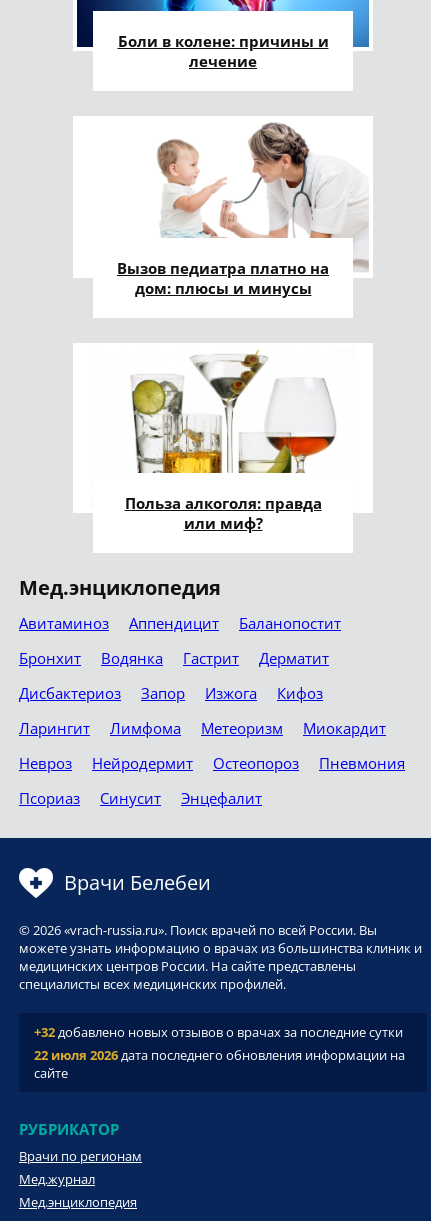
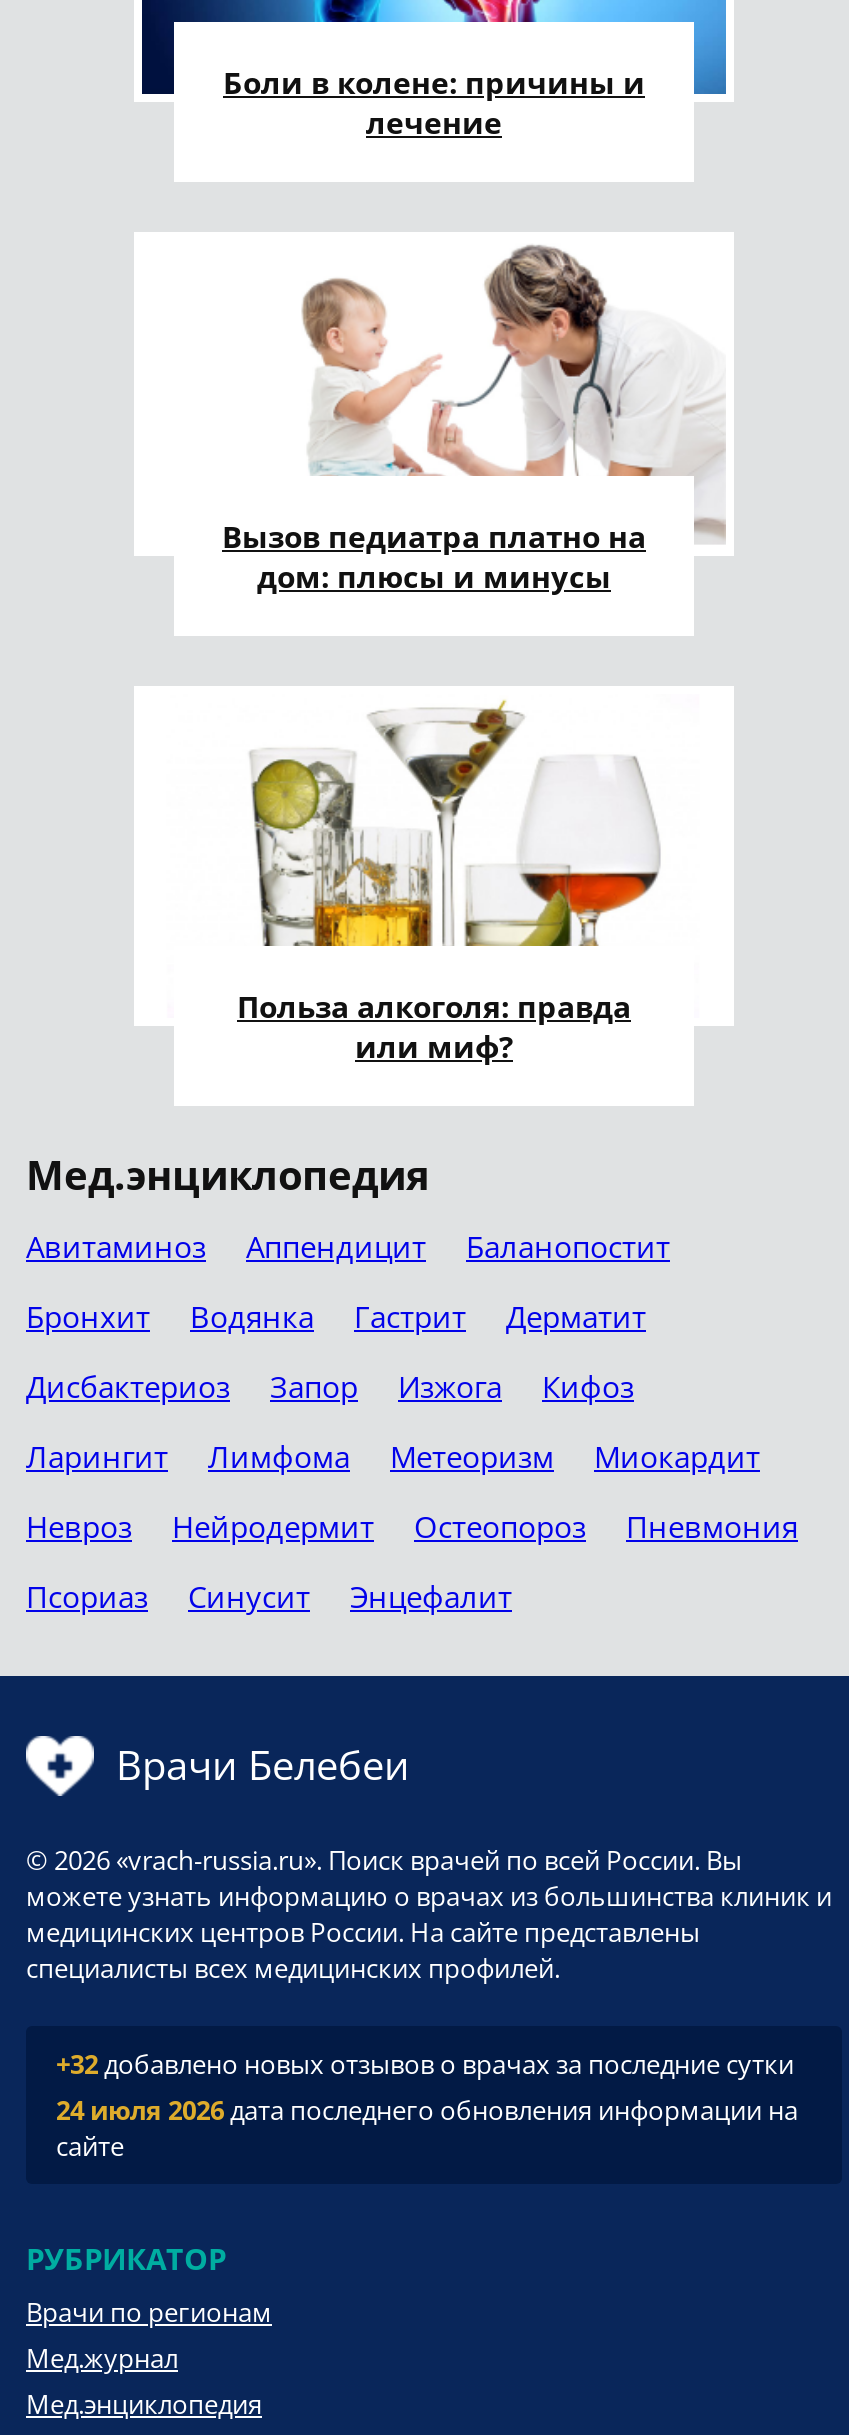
[34,1046,405,1064] 22 июля 2026дата последнего обновления информации на -> [56,2091,798,2127] 24 июля 2026дата последнего обновления информации на

